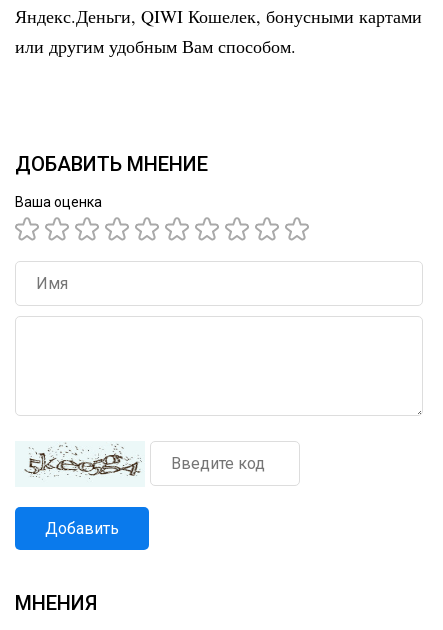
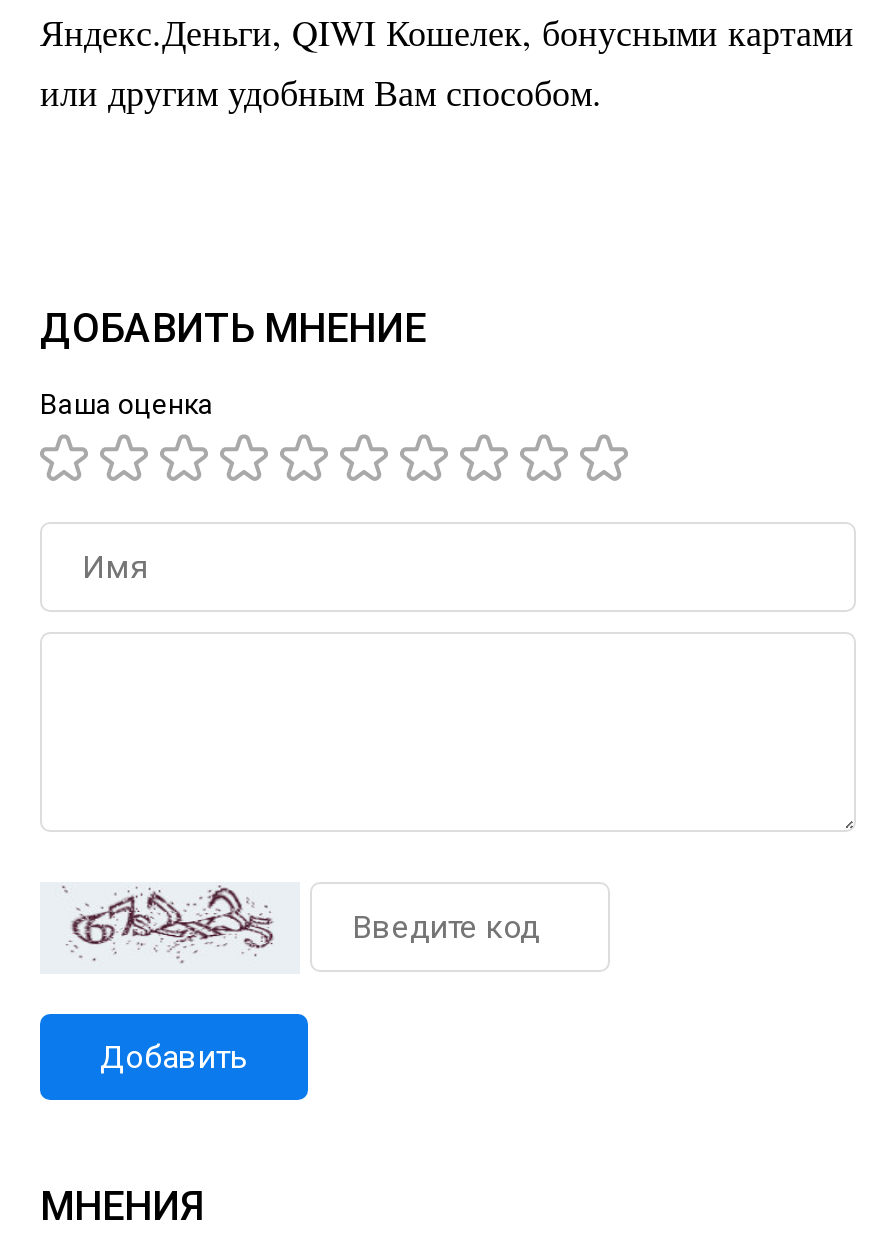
[24,444,141,477] [image] -> [62,886,288,964] [image]

